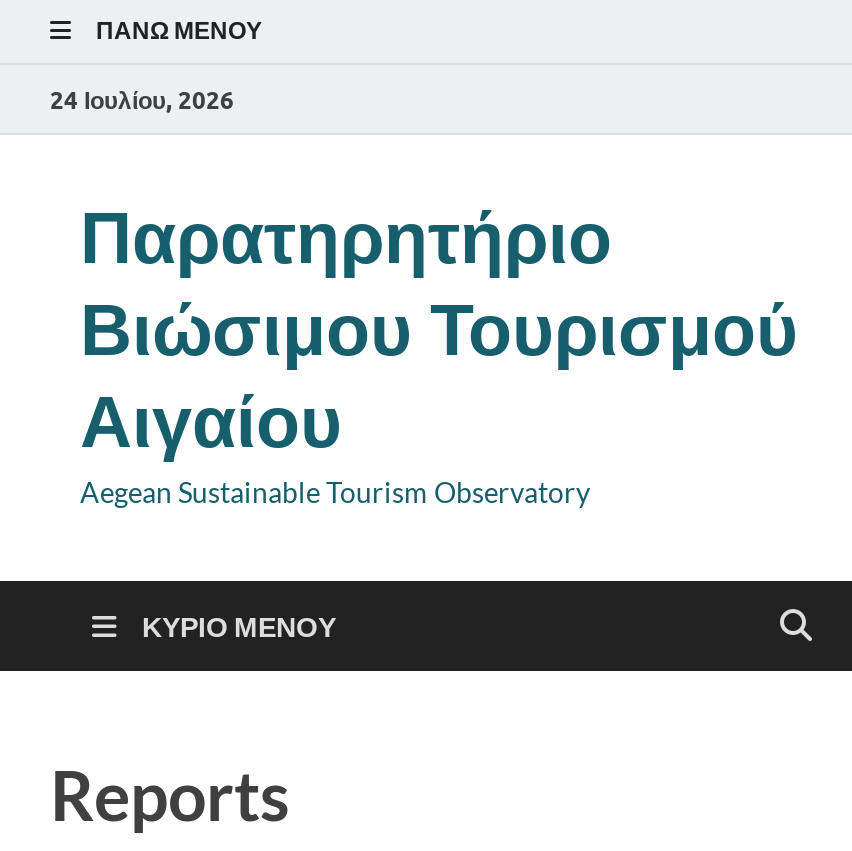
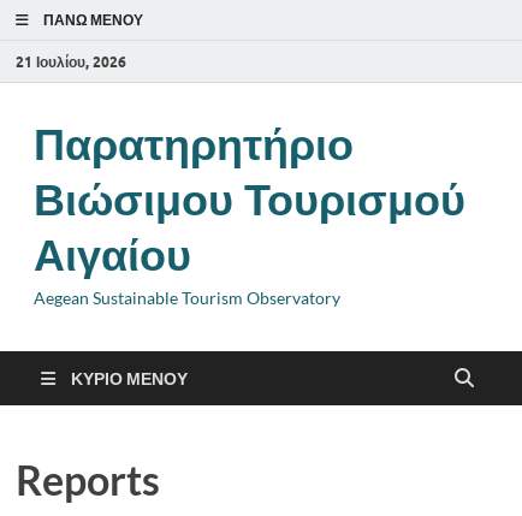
[50,84,234,114] 24 Ιουλίου, 2026 -> [16,52,126,70] 21 Ιουλίου, 2026

